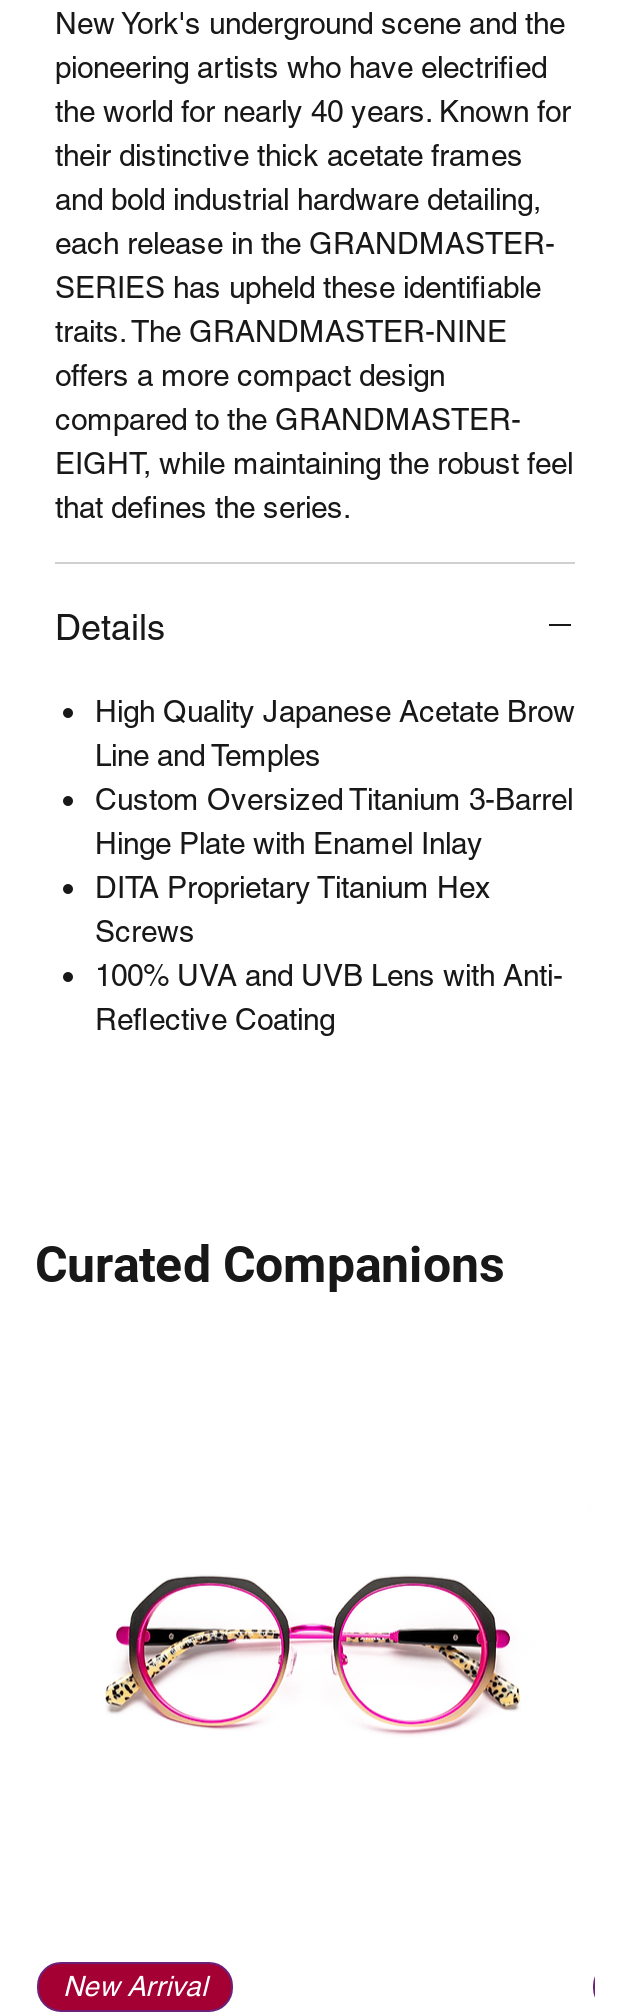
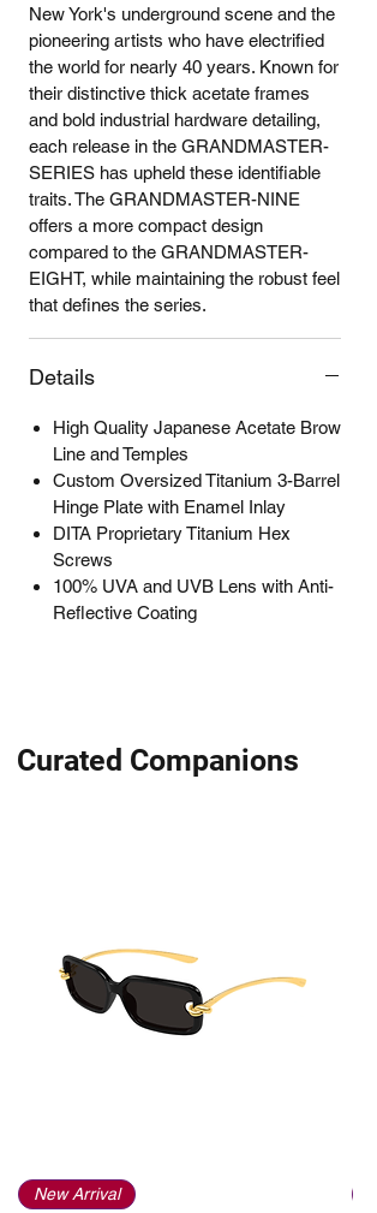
[103,1574,521,1736] [image] -> [58,947,307,1042] [image]

